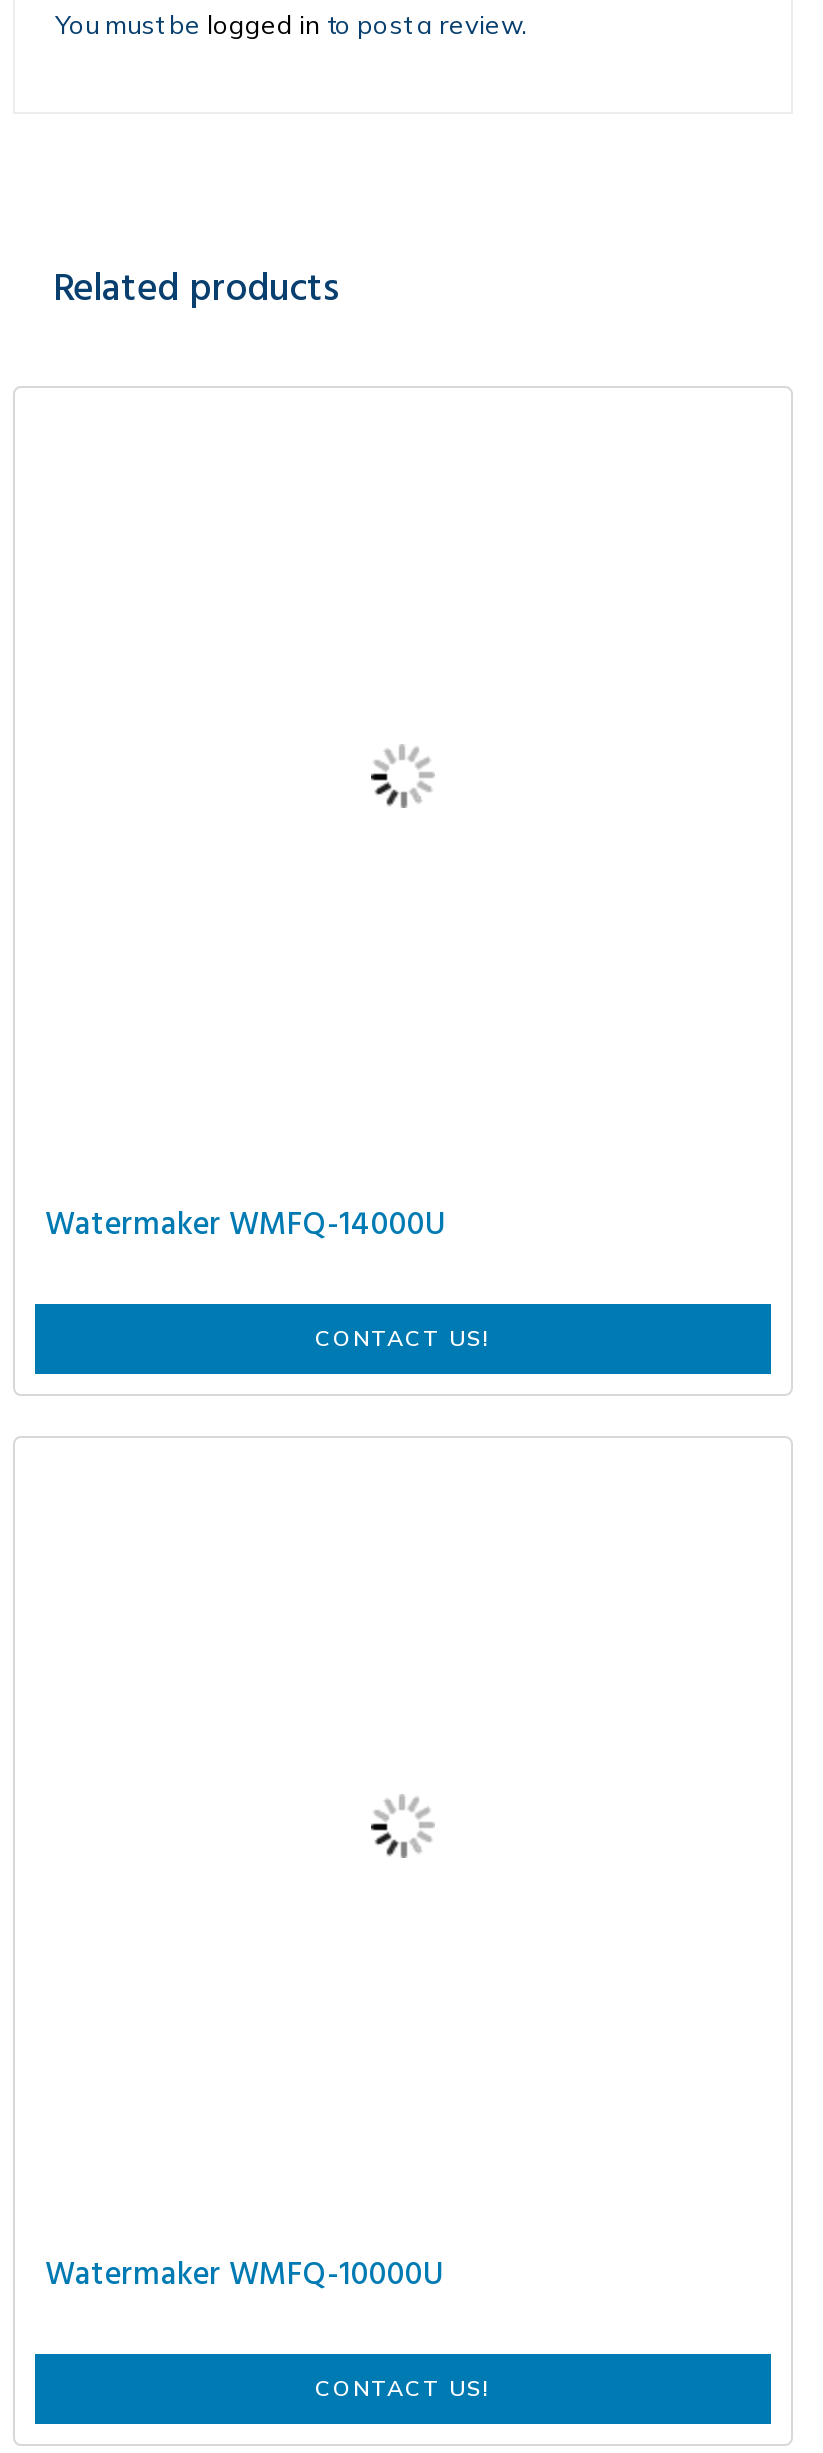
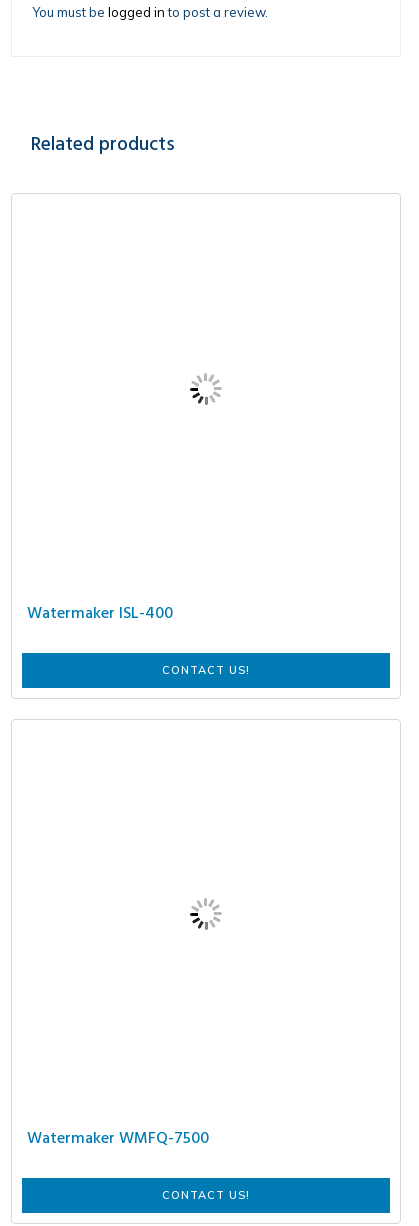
[45,1201,445,1253] Watermaker WMFQ-14000U -> [27,600,173,626] Watermaker ISL-400
[45,2251,443,2303] Watermaker WMFQ-10000U -> [27,1125,209,1151] Watermaker WMFQ-7500

